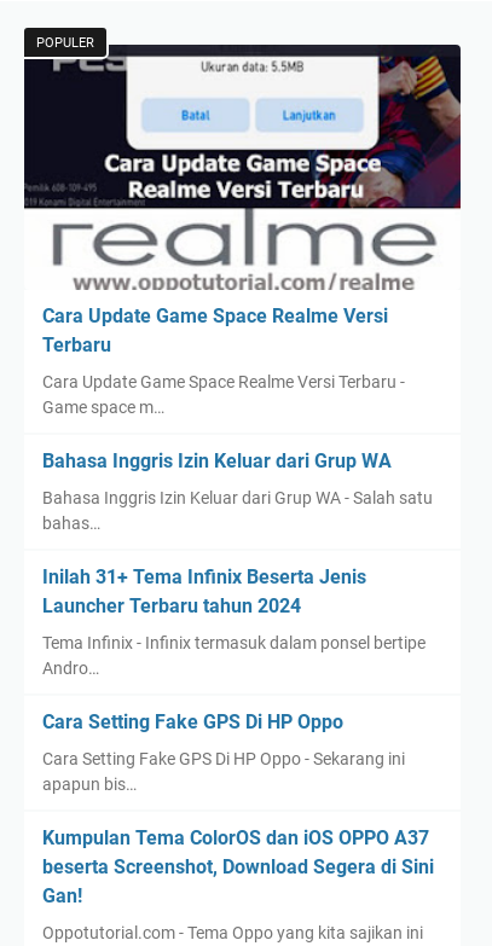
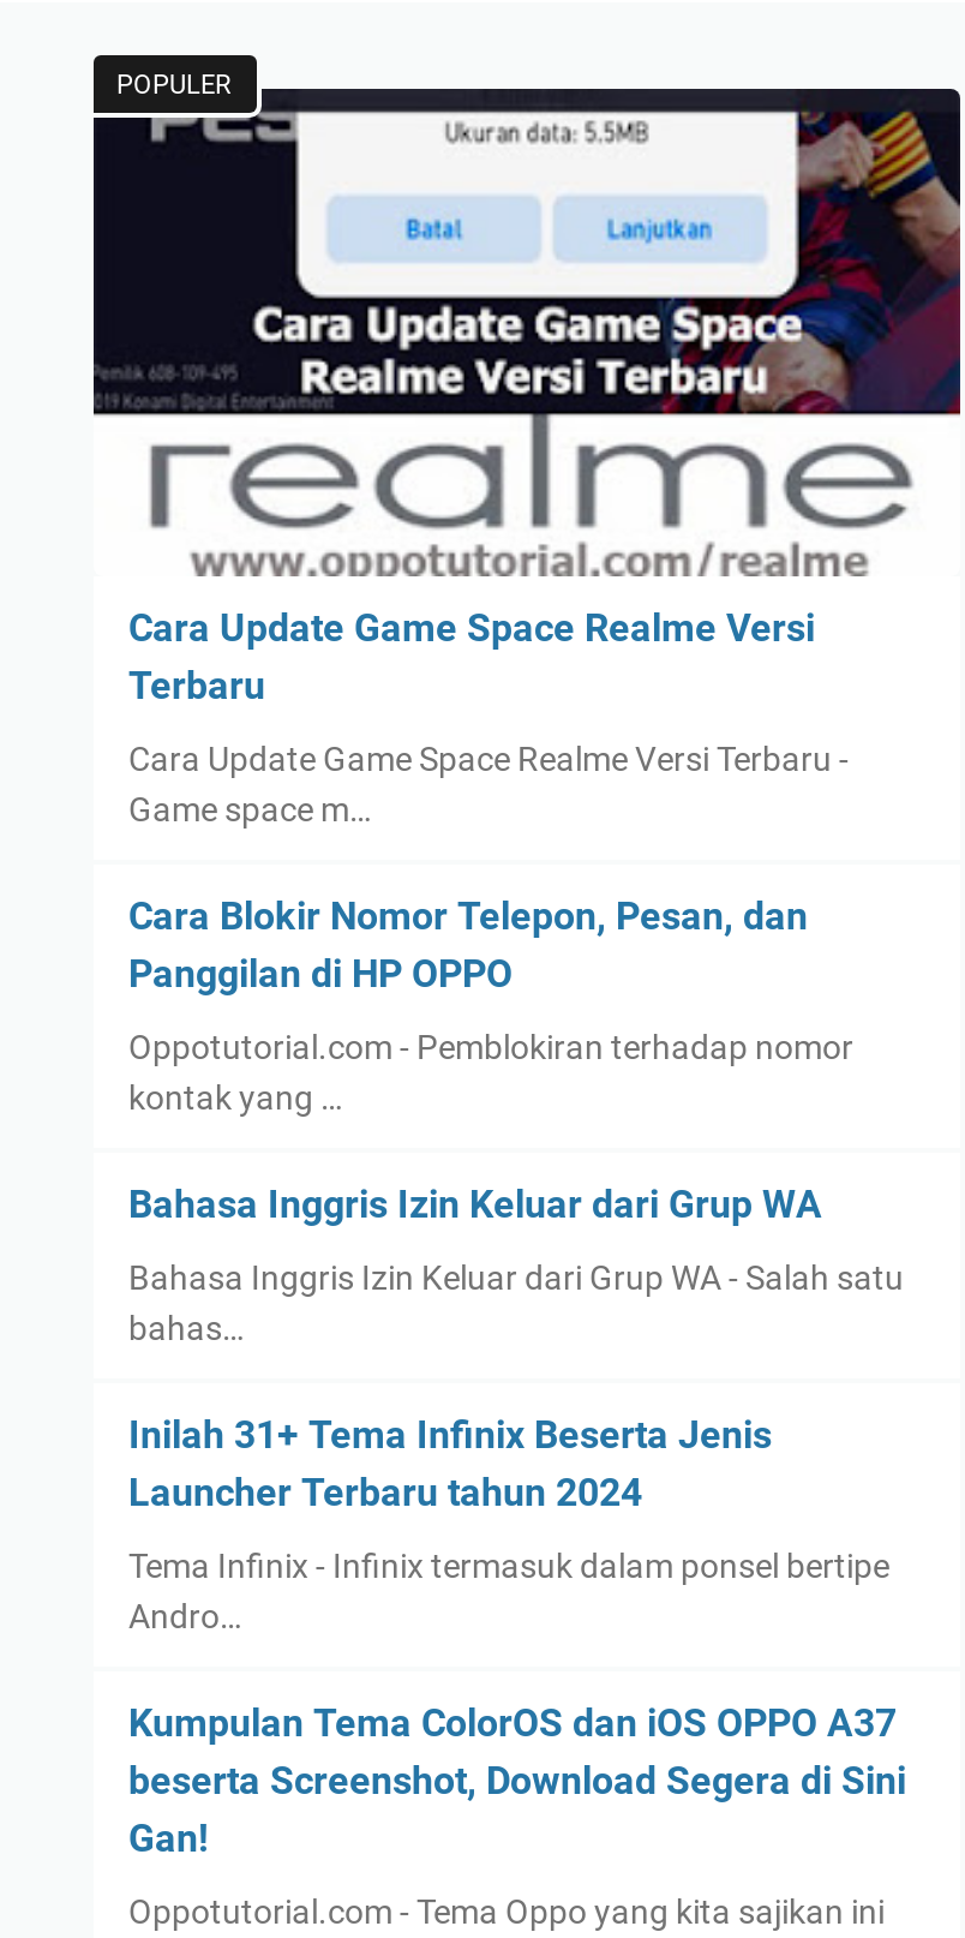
none -> [128,892,853,1116] Cara Blokir Nomor Telepon, Pesan, dan | Panggilan di HP OPPO | Oppotutorial.com - Pemblokiran terhadap nomor | kontak yang …
moved [42,449,432,677] -> [128,1181,904,1634]: Bahasa Inggris Izin Keluar dari Grup WA | Bahasa Inggris Izin Keluar dari Grup WA - Salah satu | bahas… | Inilah 31+ Tema Infinix Beserta Jenis | Launcher Terbaru tahun 2024 | Tema Infinix - Infinix termasuk dalam ponsel bertipe | Andro…
[42,710,404,793] Cara Setting Fake GPS Di HP Oppo | Cara Setting Fake GPS Di HP Oppo - Sekarang ini | apapun bis… -> none

